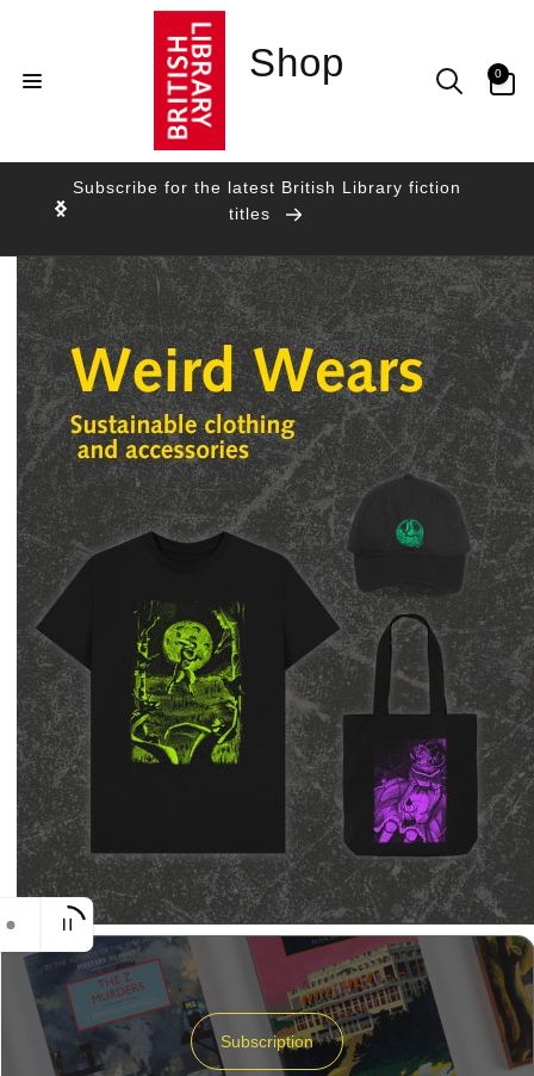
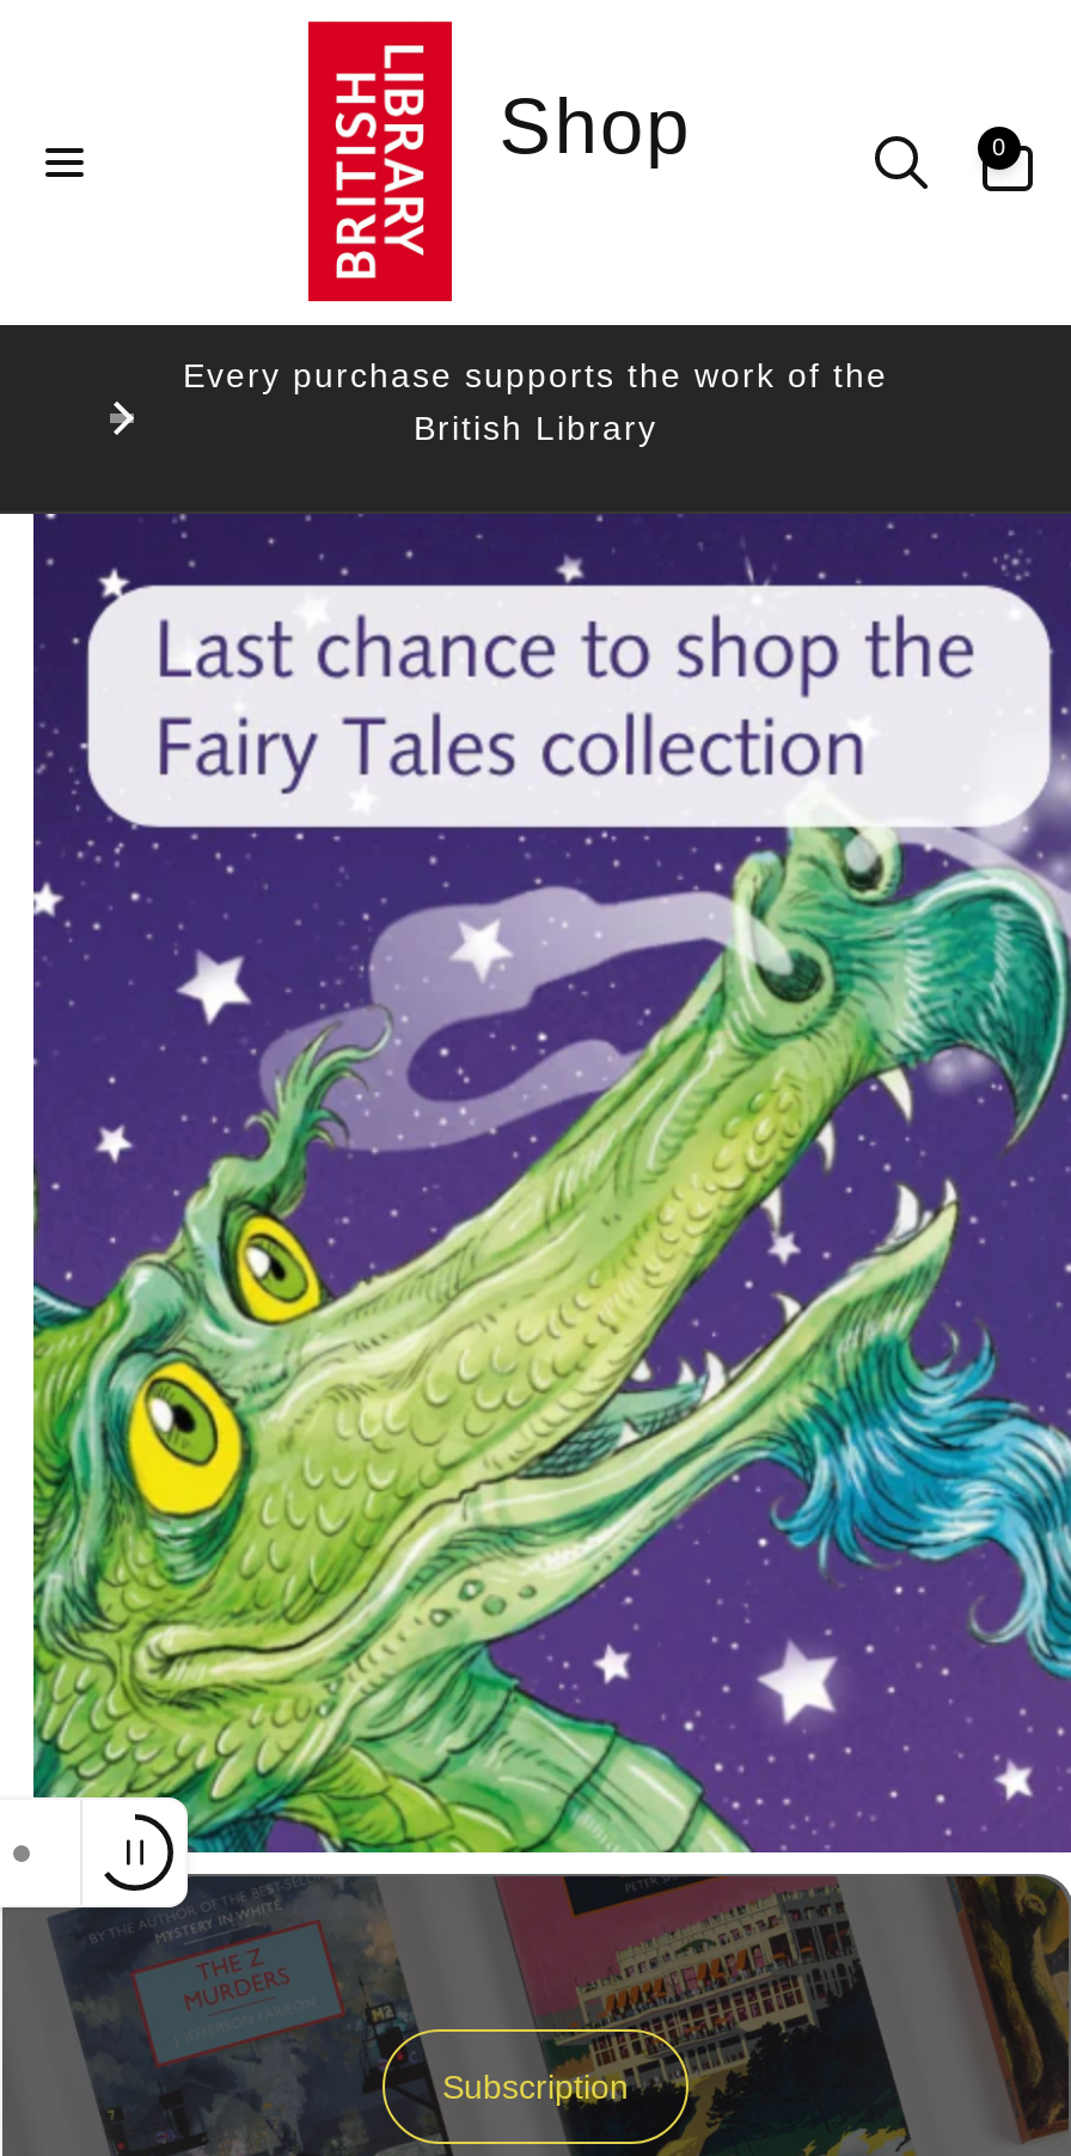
[73,178,461,223] Subscribe for the latest British Library fiction | titles -> [183,357,888,447] Every purchase supports the work of the | British Library
[15,256,530,944] [image] -> [31,512,1064,1893] [image]

